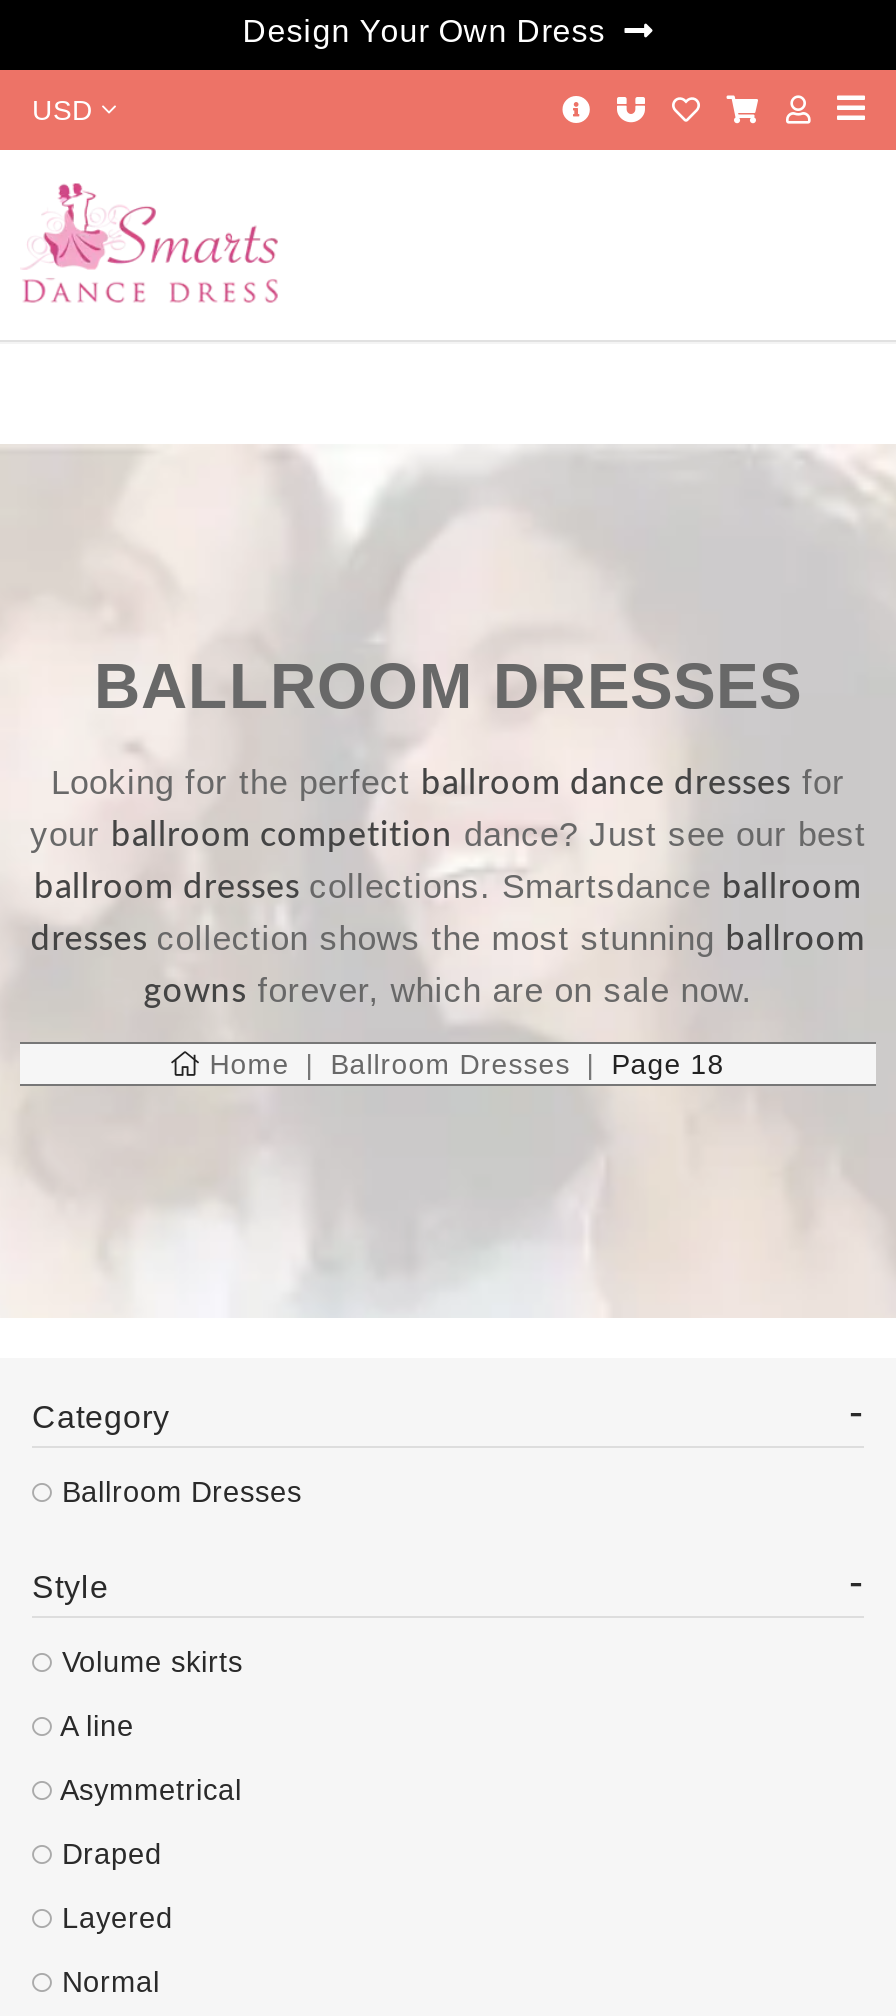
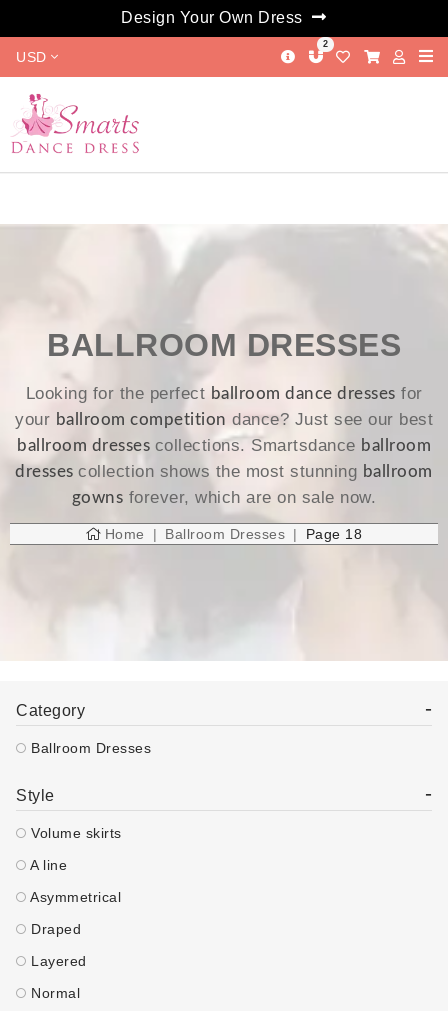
none -> [322,39,328,49] 2

